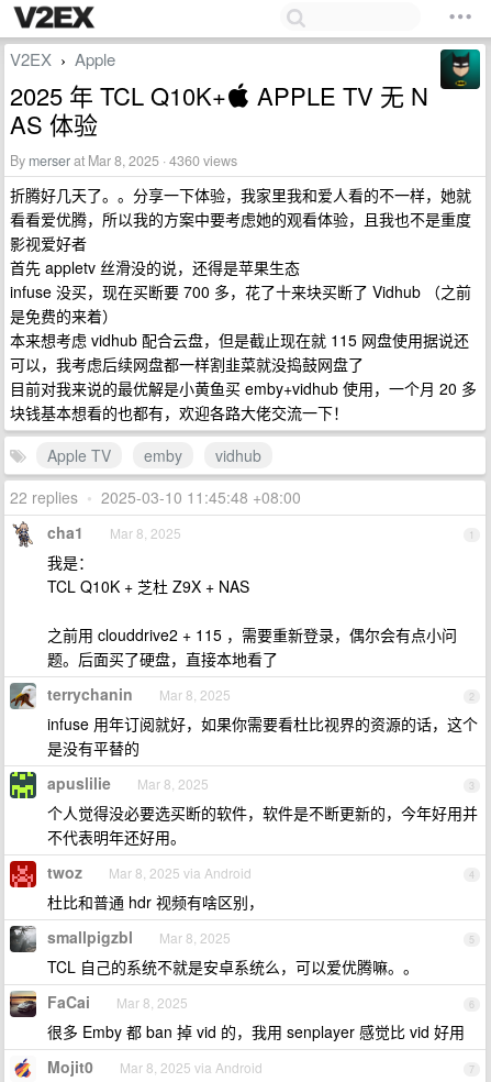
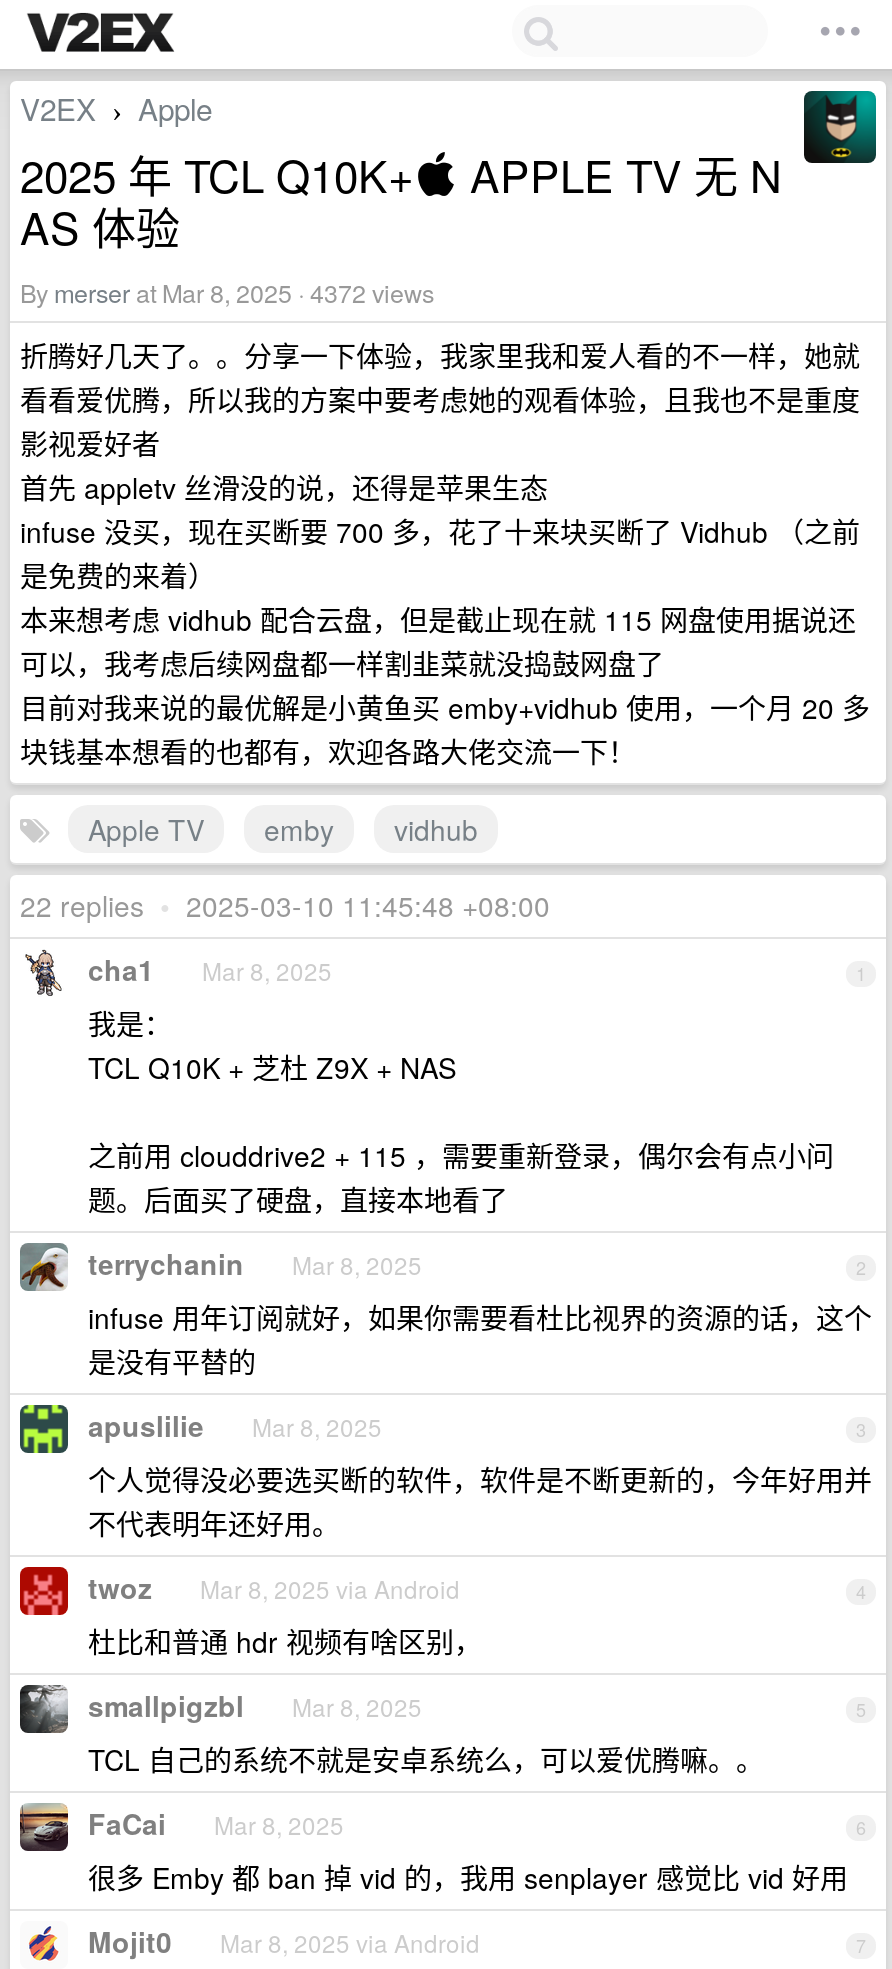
[10,151,237,170] By merser at Mar 8, 2025 · 4360 views -> [20,275,434,311] By merser at Mar 8, 2025 · 4372 views

